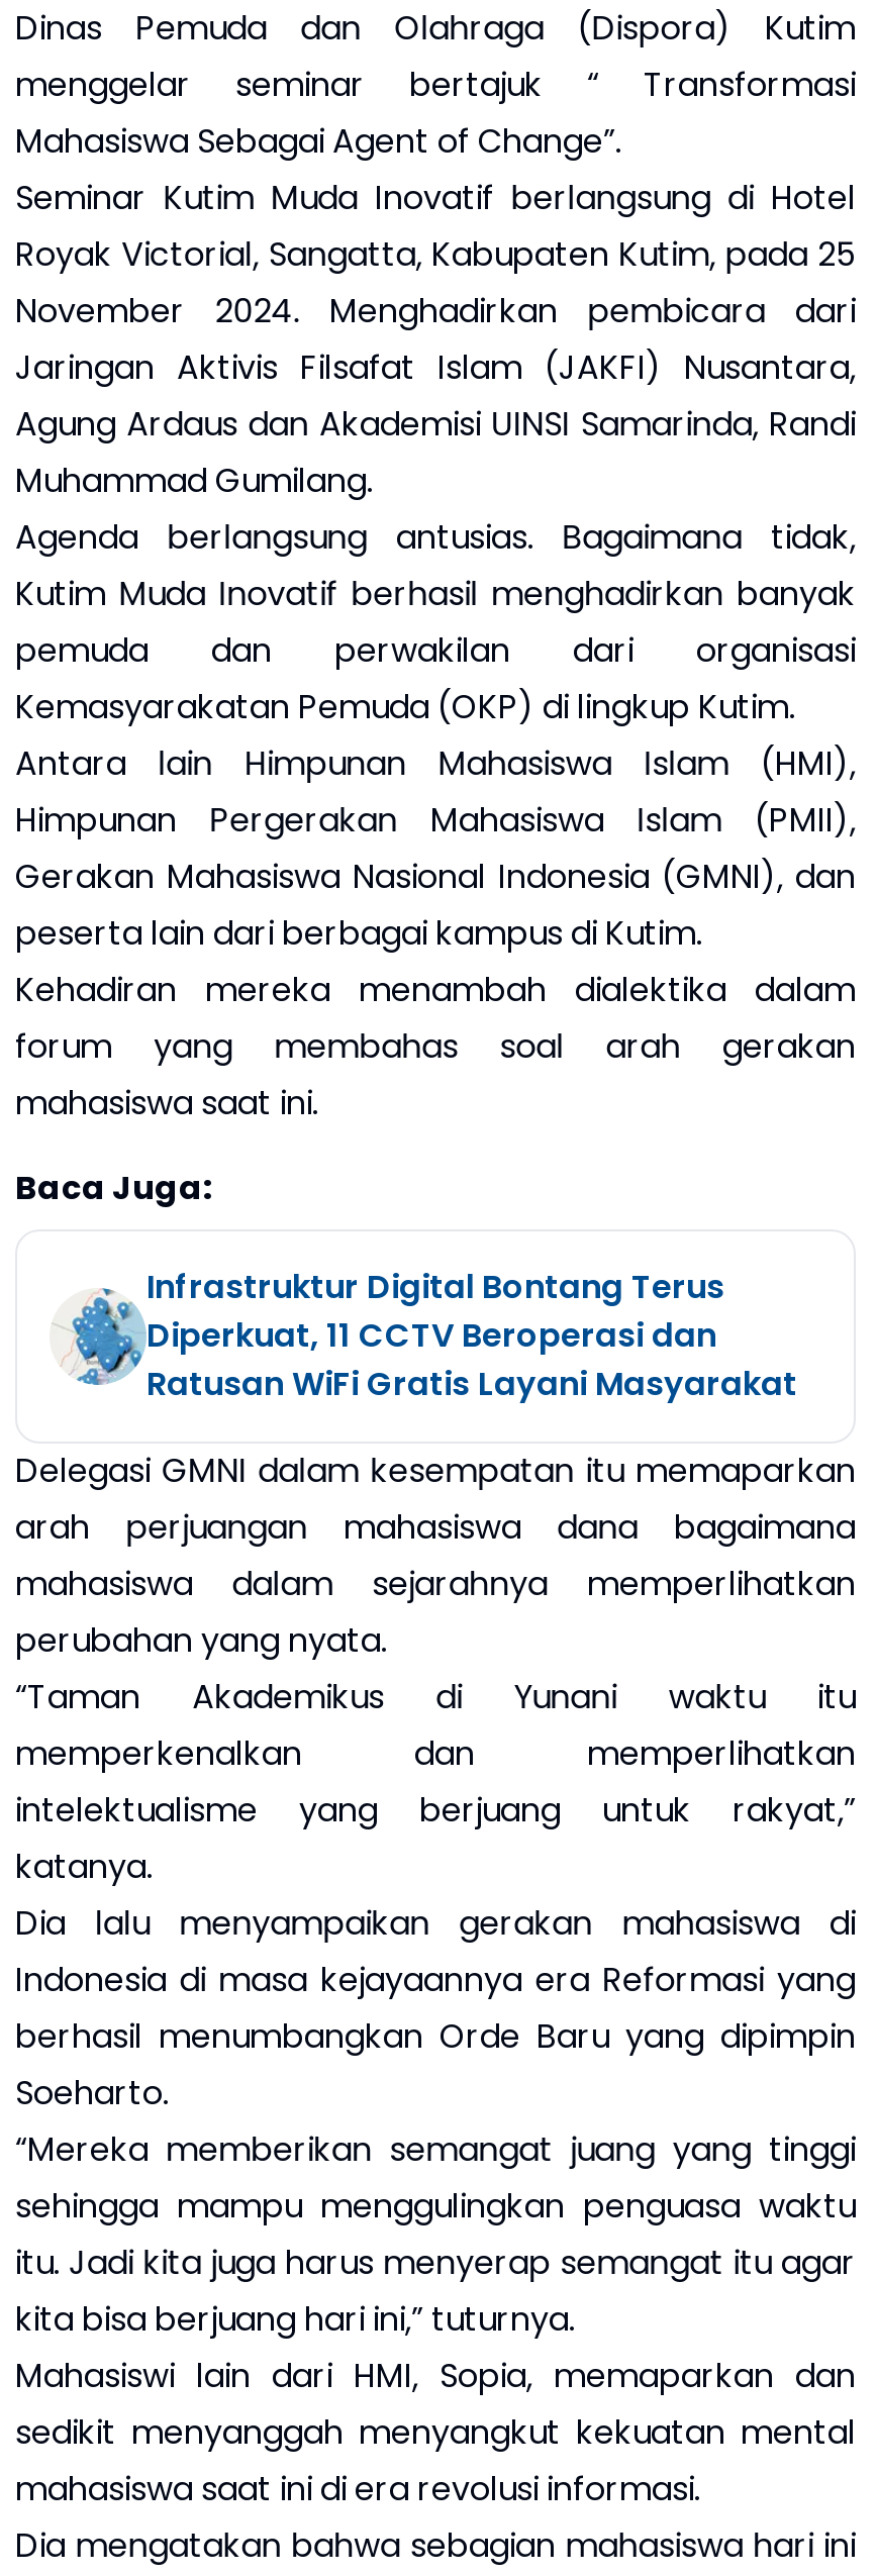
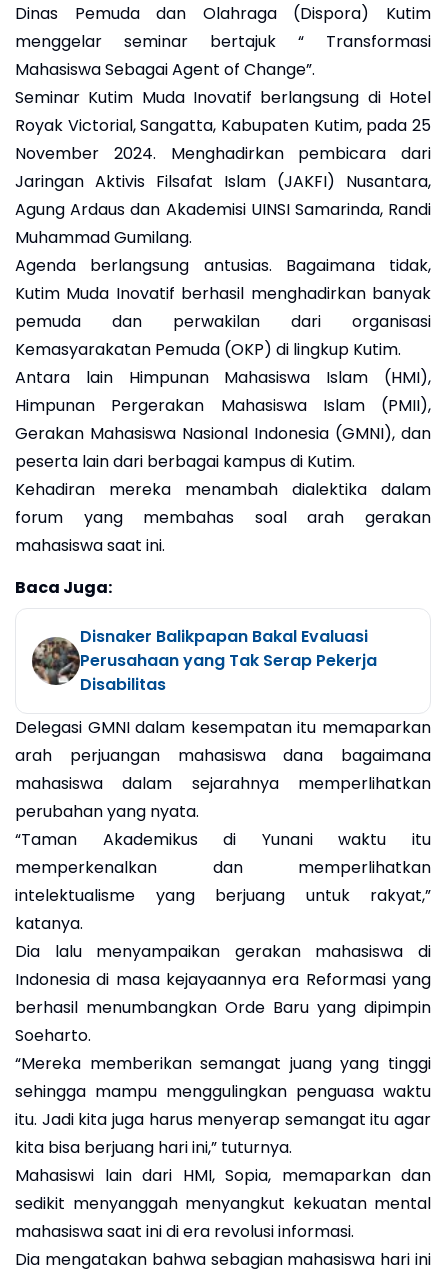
[50,1264,797,1407] [image] | Infrastruktur Digital Bontang Terus | Diperkuat, 11 CCTV Beroperasi dan | Ratusan WiFi Gratis Layani Masyarakat -> [31,625,377,696] [image] | Disnaker Balikpapan Bakal Evaluasi | Perusahaan yang Tak Serap Pekerja | Disabilitas

